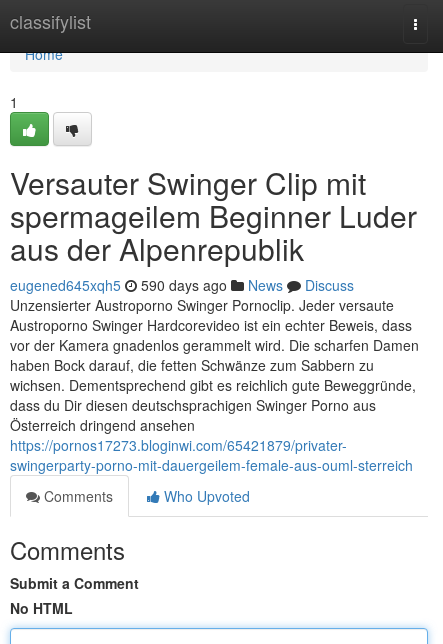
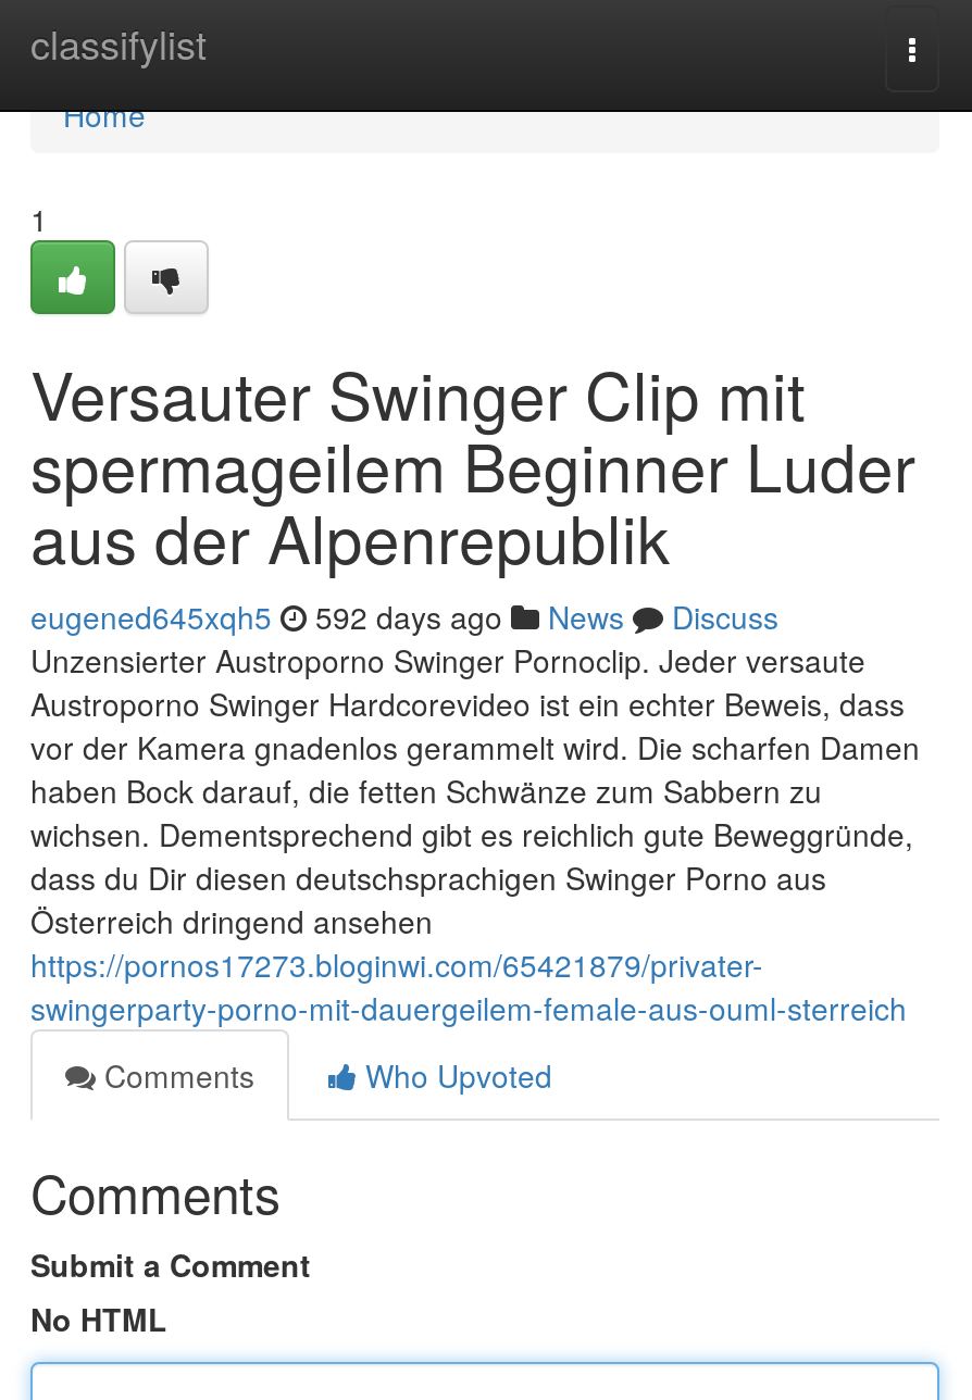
[10,275,354,295] eugened645xqh5 590 days ago News Discuss -> [30,595,778,638] eugened645xqh5 592 days ago News Discuss

